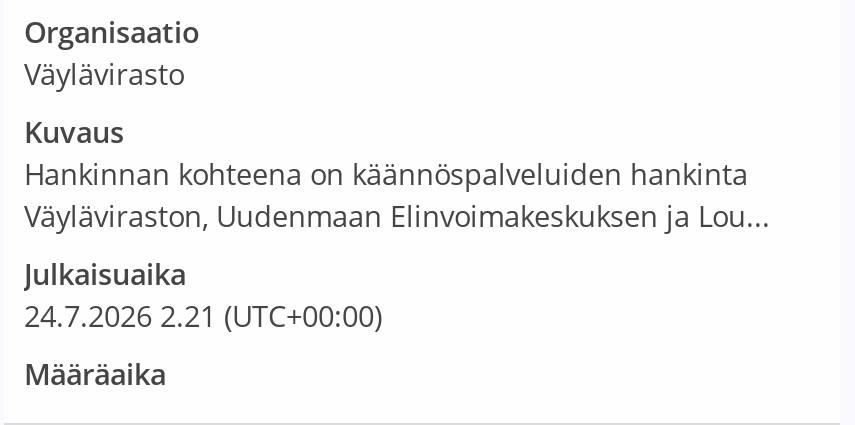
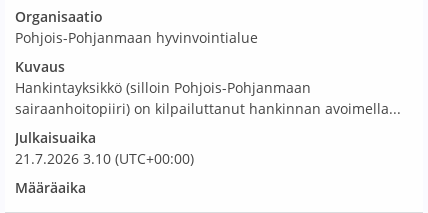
[24,55,184,93] Väylävirasto -> [15,28,258,47] Pohjois-Pohjanmaan hyvinvointialue
[24,155,770,235] Hankinnan kohteena on käännöspalveluiden hankinta | Väyläviraston, Uudenmaan Elinvoimakeskuksen ja Lou... -> [15,78,401,118] Hankintayksikkö (silloin Pohjois-Pohjanmaan | sairaanhoitopiiri) on kilpailuttanut hankinnan avoimella...
[24,297,382,335] 24.7.2026 2.21 (UTC+00:00) -> [15,149,194,168] 21.7.2026 3.10 (UTC+00:00)

